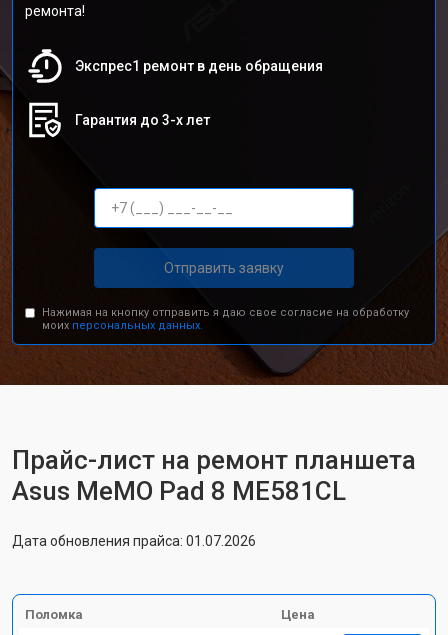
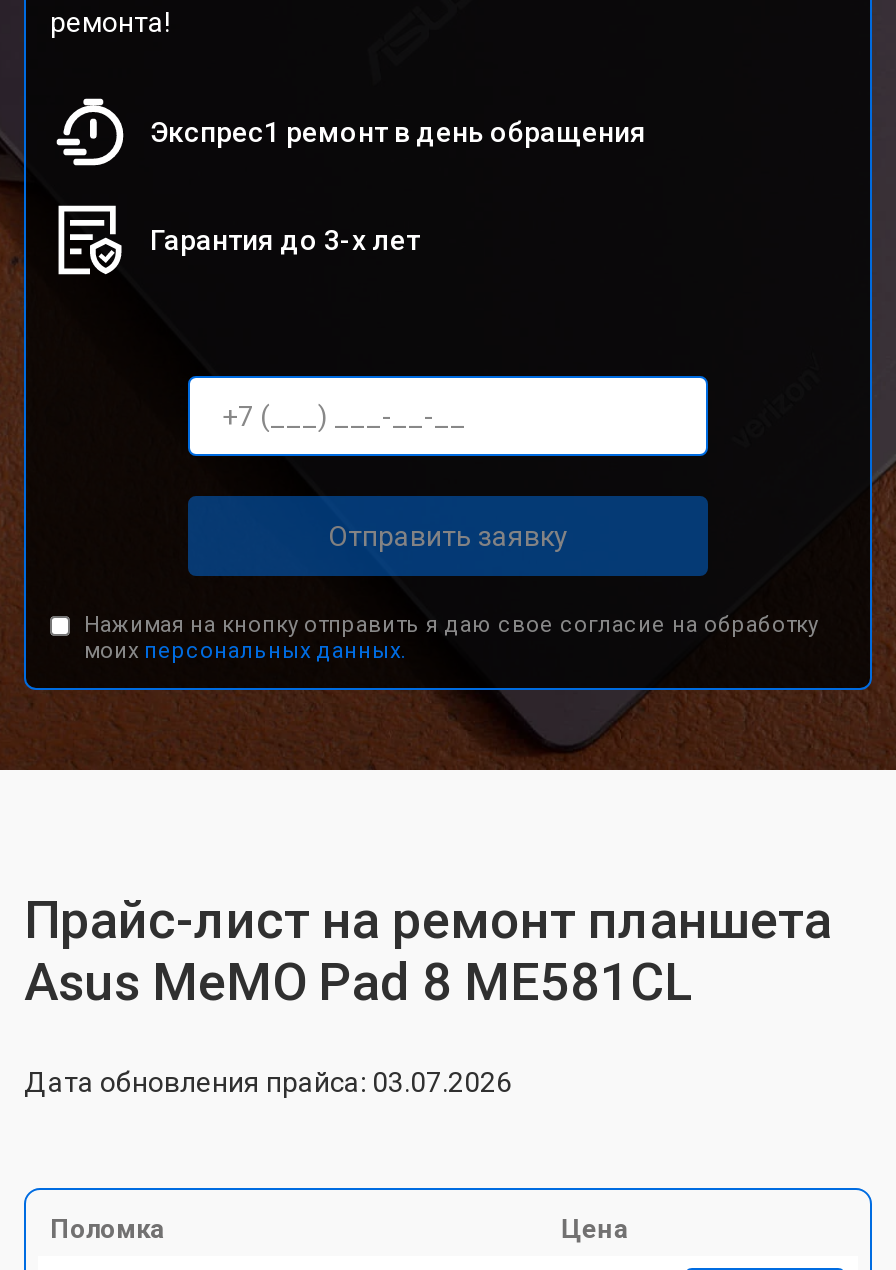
[12,533,256,549] Дата обновления прайса: 01.07.2026 -> [24,1066,512,1098] Дата обновления прайса: 03.07.2026

